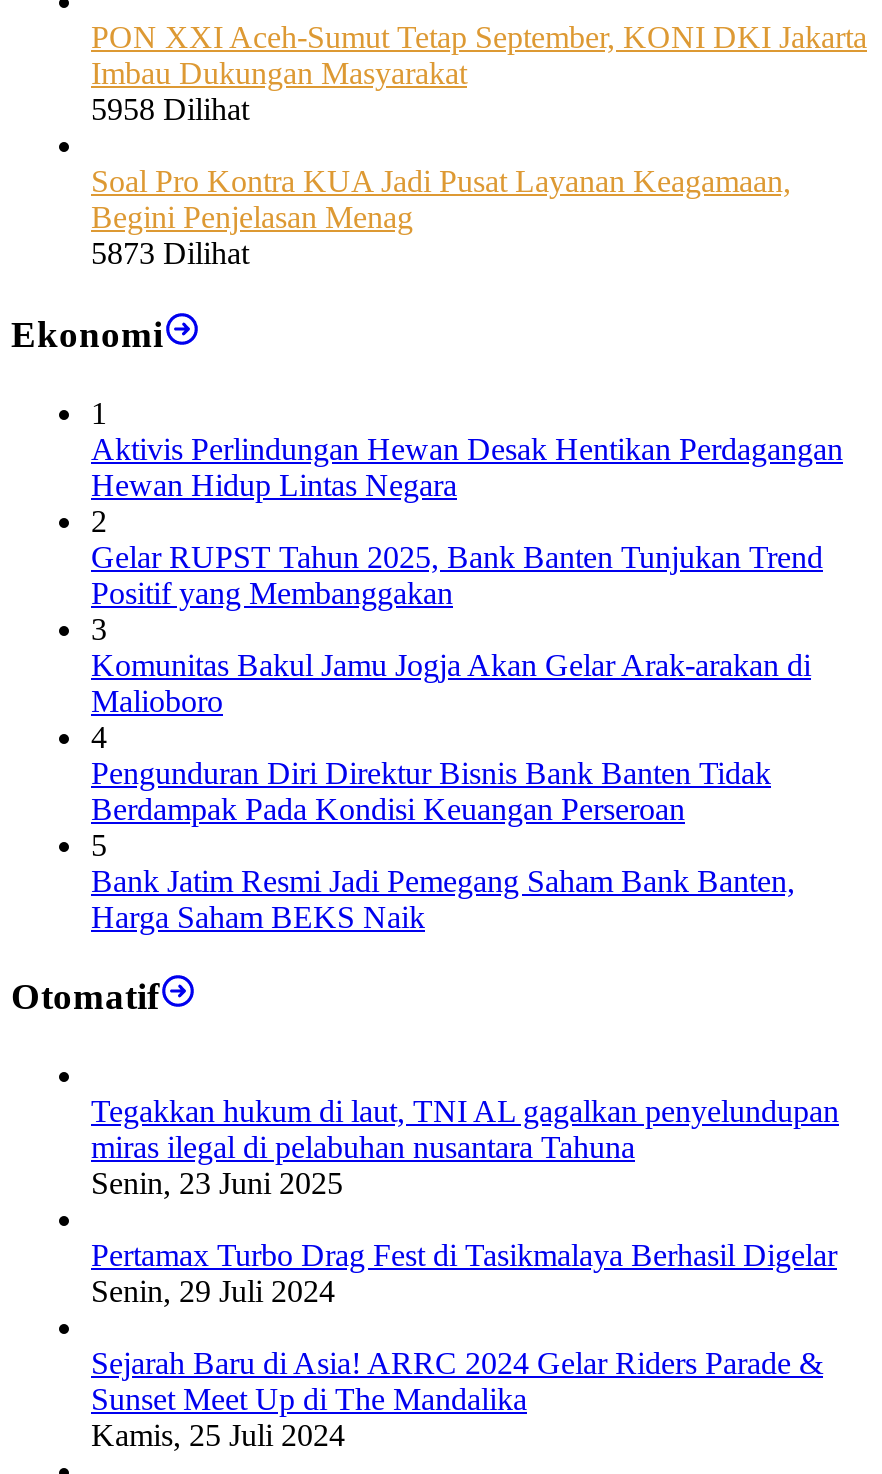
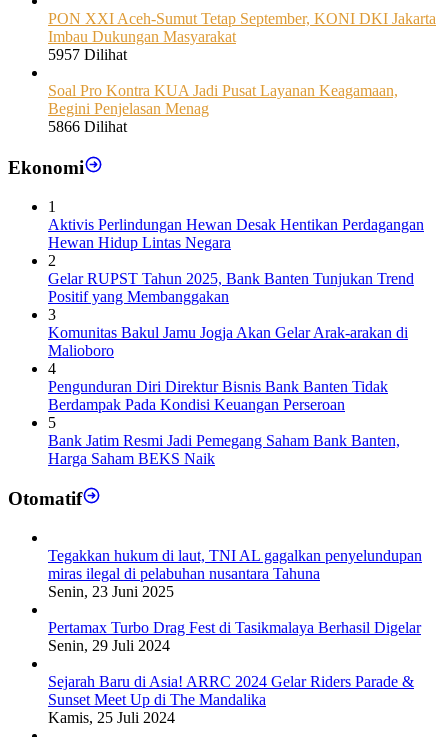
[91,93,249,127] 5958 Dilihat -> [48,46,127,63] 5957 Dilihat
[91,237,249,271] 5873 Dilihat -> [48,118,127,135] 5866 Dilihat

